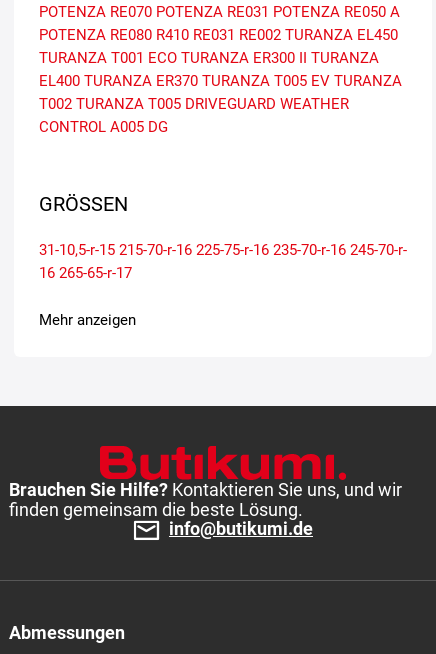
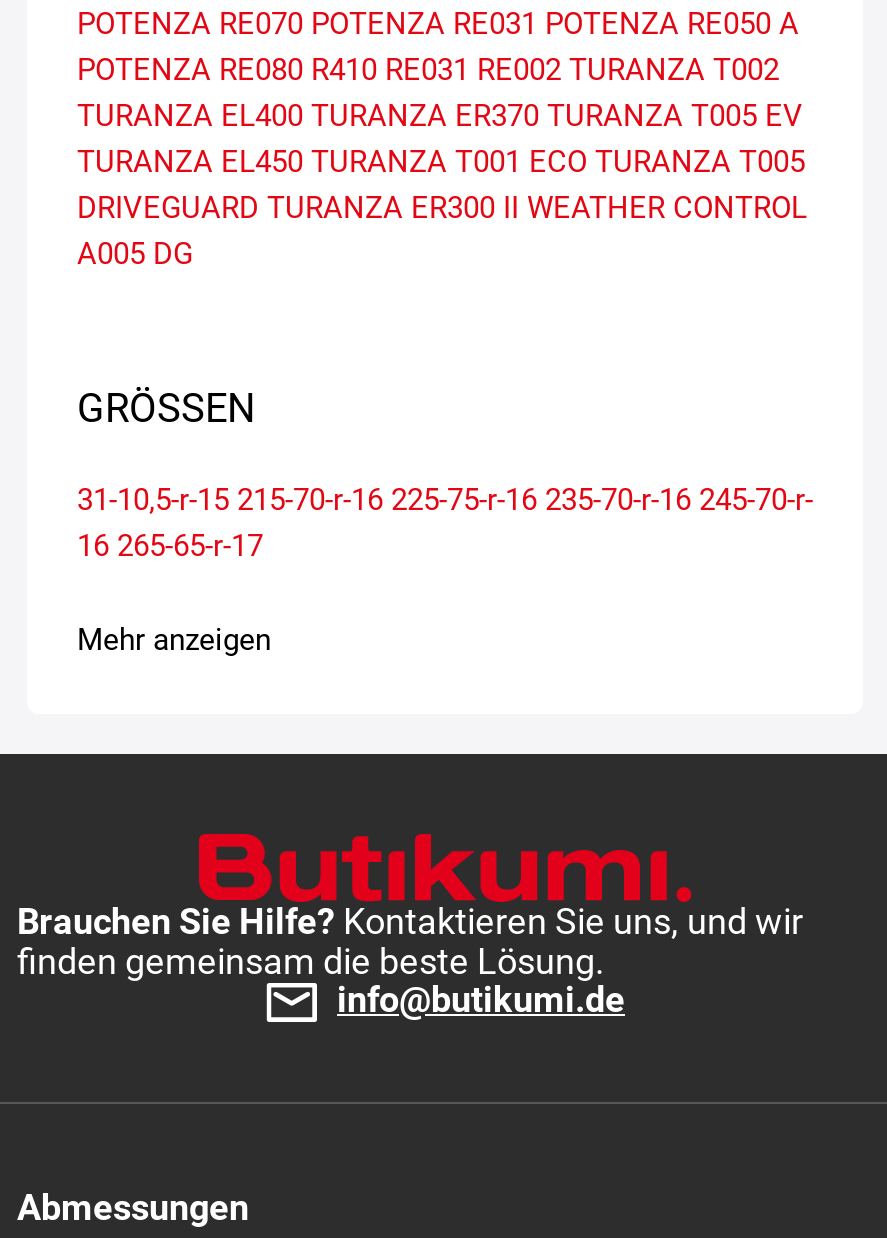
[39,26,402,136] POTENZA RE080 R410 RE031 RE002 TURANZA EL450 | TURANZA T001 ECO TURANZA ER300 II TURANZA | EL400 TURANZA ER370 TURANZA T005 EV TURANZA | T002 TURANZA T005 DRIVEGUARD WEATHER | CONTROL A005 DG -> [77,52,807,272] POTENZA RE080 R410 RE031 RE002 TURANZA T002 | TURANZA EL400 TURANZA ER370 TURANZA T005 EV | TURANZA EL450 TURANZA T001 ECO TURANZA T005 | DRIVEGUARD TURANZA ER300 II WEATHER CONTROL | A005 DG

